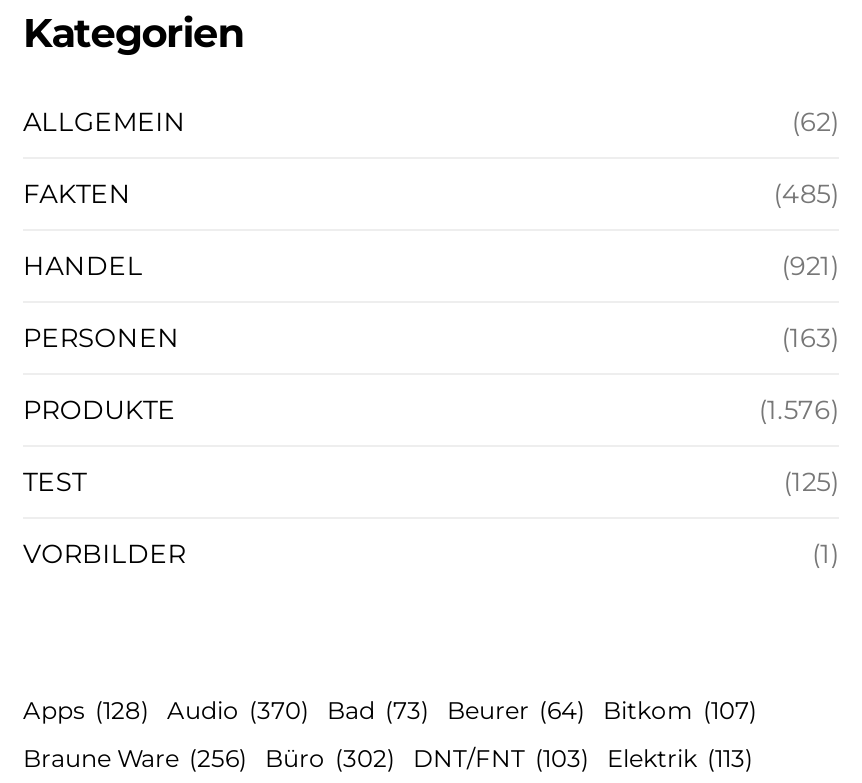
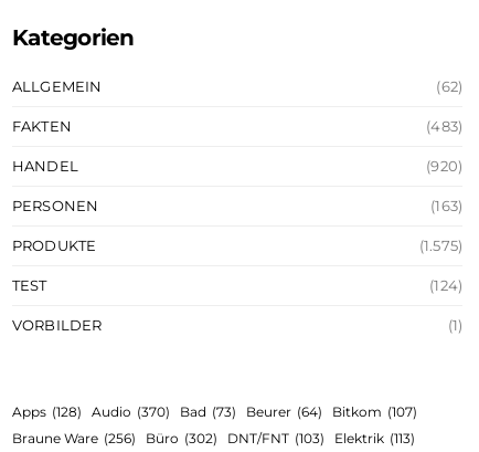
[773,178,839,210] (485) -> [426,117,462,135] (483)
[781,250,839,282] (921) -> [426,157,462,175] (920)
[759,394,839,426] (1.576) -> [419,237,462,255] (1.575)
[783,466,839,498] (125) -> [430,277,462,294] (124)

